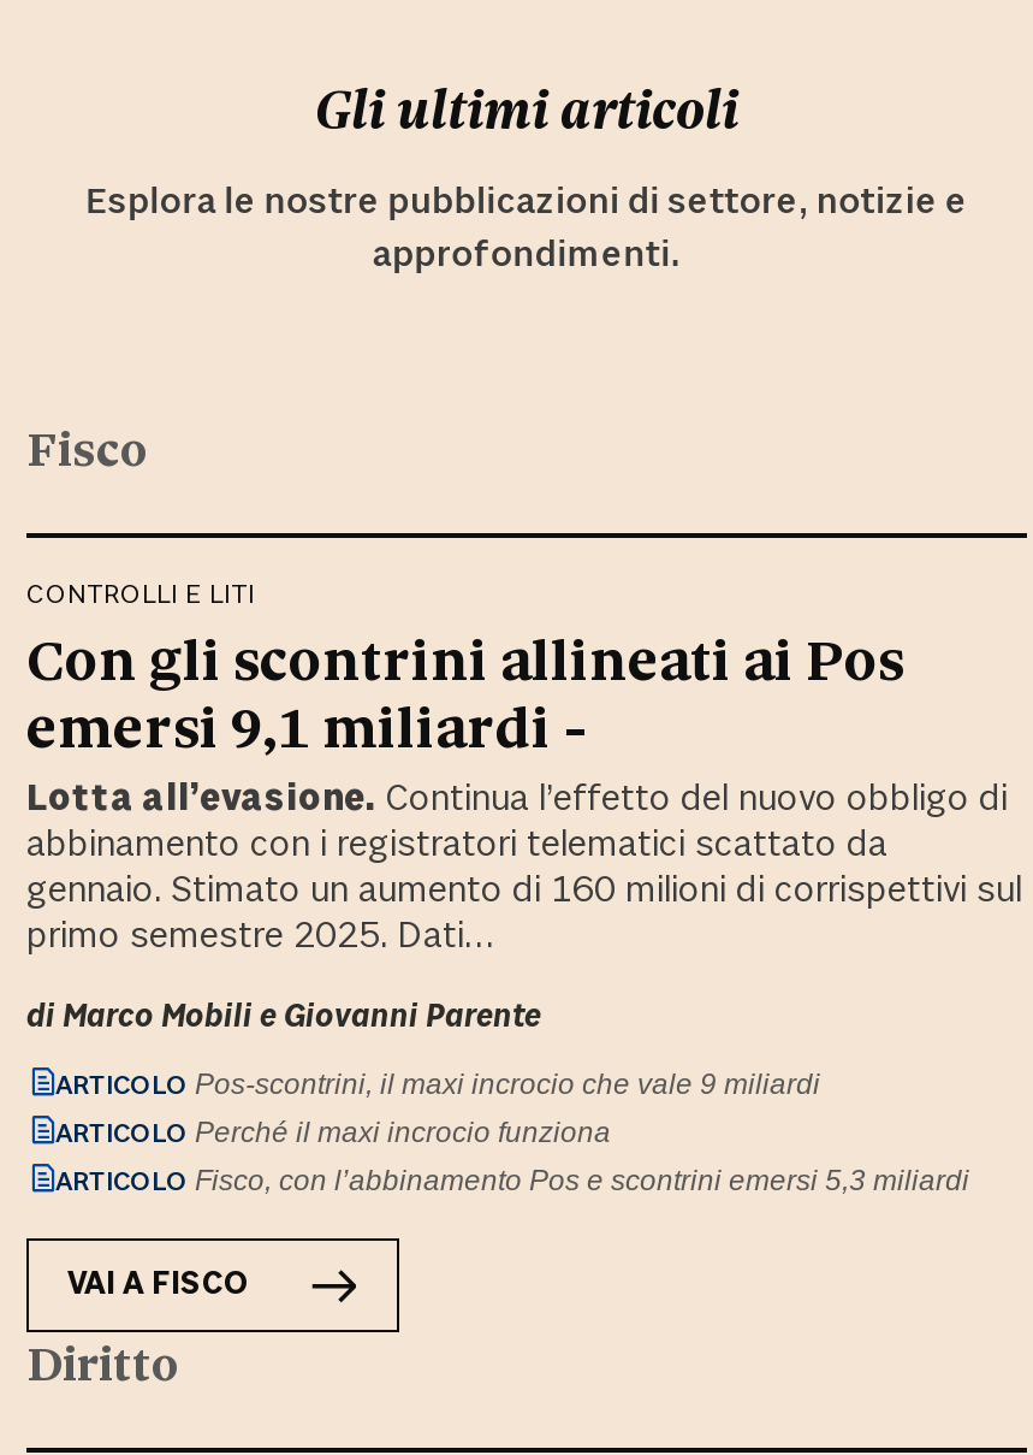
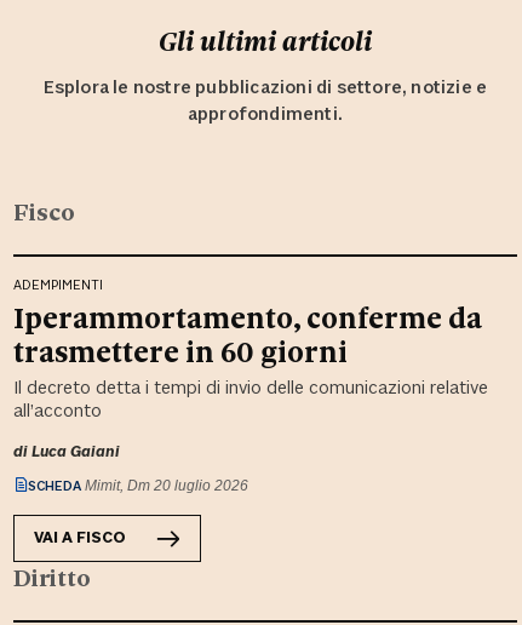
[26,576,1022,960] CONTROLLI E LITI | Con gli scontrini allineati ai Pos | emersi 9,1 miliardi - | Lotta all’evasione. Continua l’effetto del nuovo obbligo di | abbinamento con i registratori telematici scattato da | gennaio. Stimato un aumento di 160 milioni di corrispettivi sul | primo semestre 2025. Dati… -> [13,276,488,423] ADEMPIMENTI | Iperammortamento, conferme da | trasmettere in 60 giorni | Il decreto detta i tempi di invio delle comunicazioni relative | all’acconto
[26,998,541,1037] di Marco Mobili e Giovanni Parente -> [13,442,120,462] di Luca Gaiani
[55,1068,969,1200] ARTICOLO Pos-scontrini, il maxi incrocio che vale 9 miliardi | ARTICOLO Perché il maxi incrocio funziona | ARTICOLO Fisco, con l’abbinamento Pos e scontrini emersi 5,3 miliardi -> [28,477,248,496] SCHEDA Mimit, Dm 20 luglio 2026

